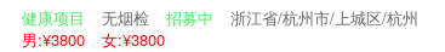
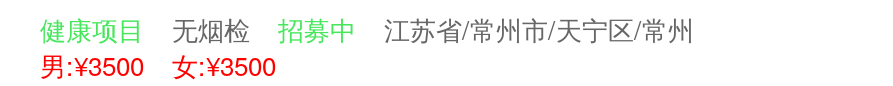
[230,6,418,29] 浙江省/杭州市/上城区/杭州 -> [384,10,694,48] 江苏省/常州市/天宁区/常州
[22,28,85,51] 男:¥3800 -> [40,46,144,84] 男:¥3500
[102,28,165,51] 女:¥3800 -> [172,46,276,84] 女:¥3500

